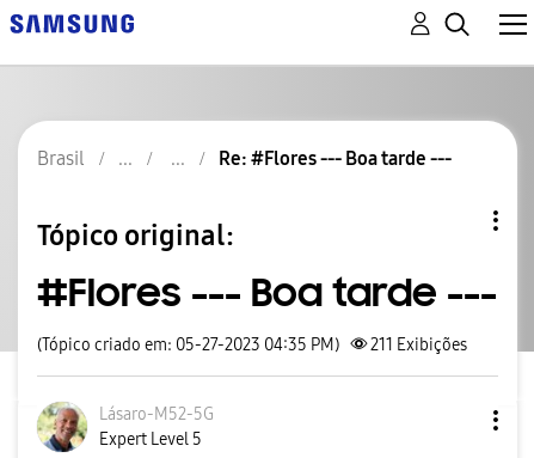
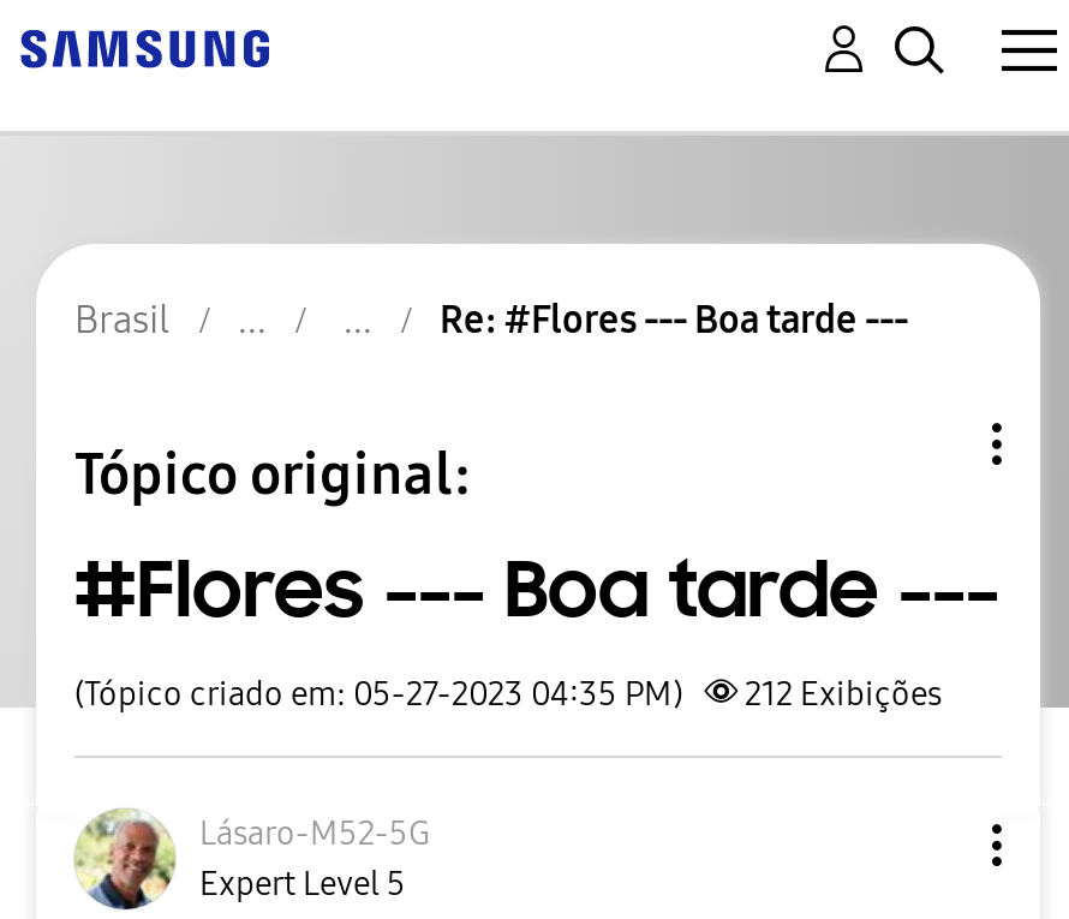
[37,335,467,355] (Tópico criado em: 05-27-2023 04:35 PM) 211 Exibições -> [74,674,942,715] (Tópico criado em: 05-27-2023 04:35 PM) 212 Exibições

